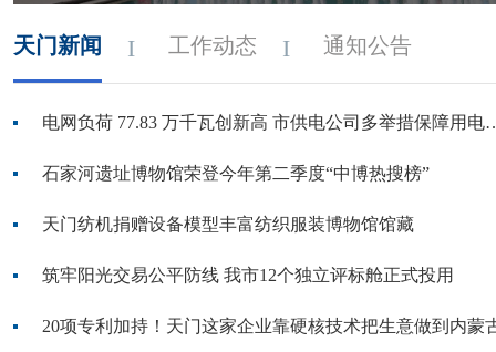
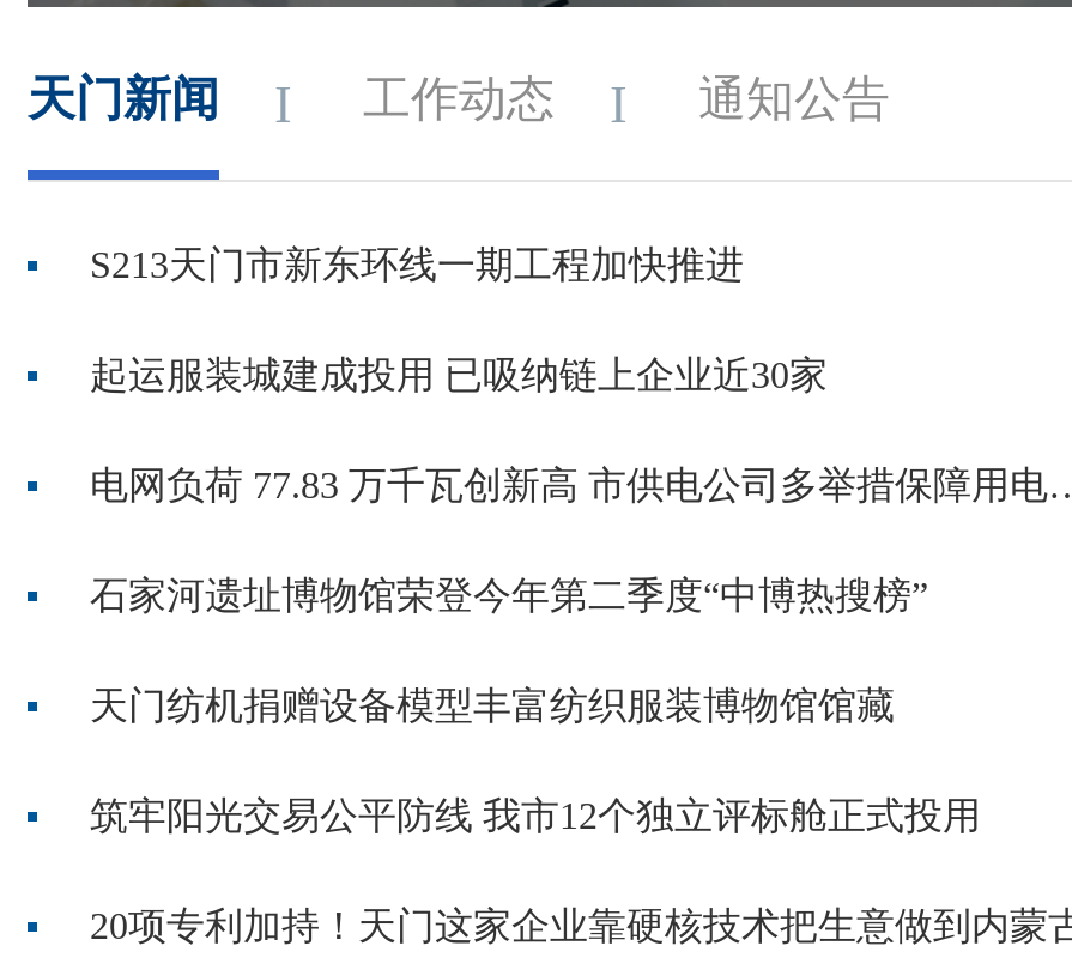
none -> [90,244,828,395] S213天门市新东环线一期工程加快推进 | 起运服装城建成投用 已吸纳链上企业近30家

